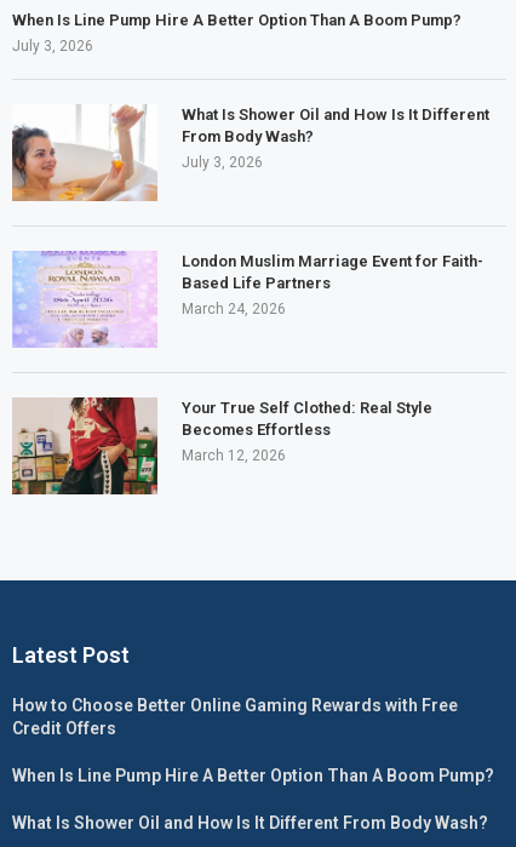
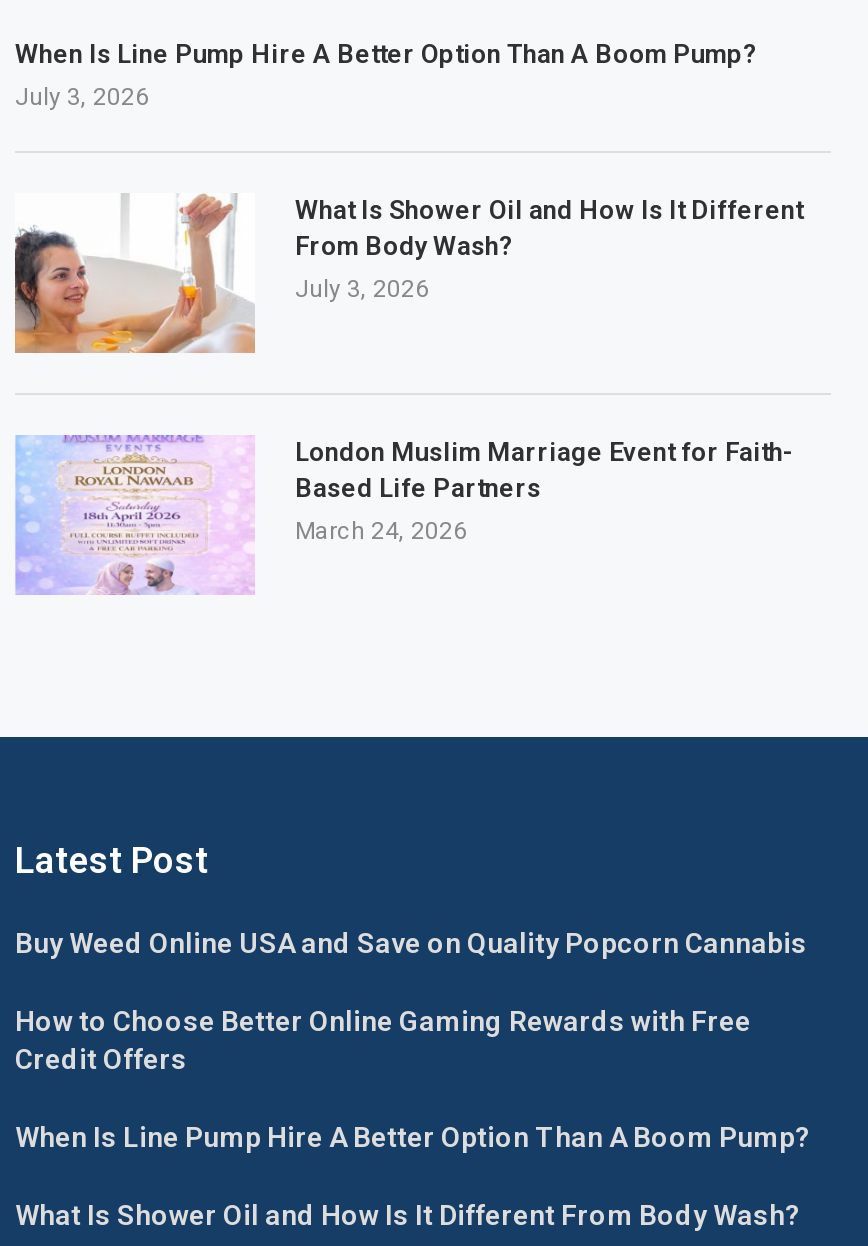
[11,396,432,496] [image] | Your True Self Clothed: Real Style | Becomes Effortless | March 12, 2026 -> none
moved [12,643,130,668] -> [15,840,209,882]: Latest Post
none -> [15,928,807,960] Buy Weed Online USA and Save on Quality Popcorn Cannabis

